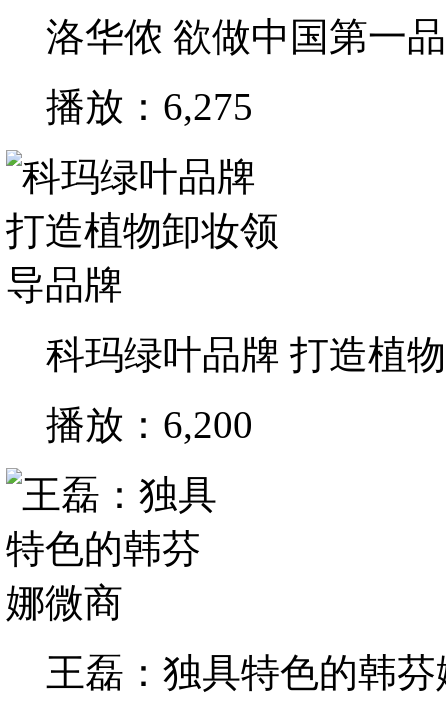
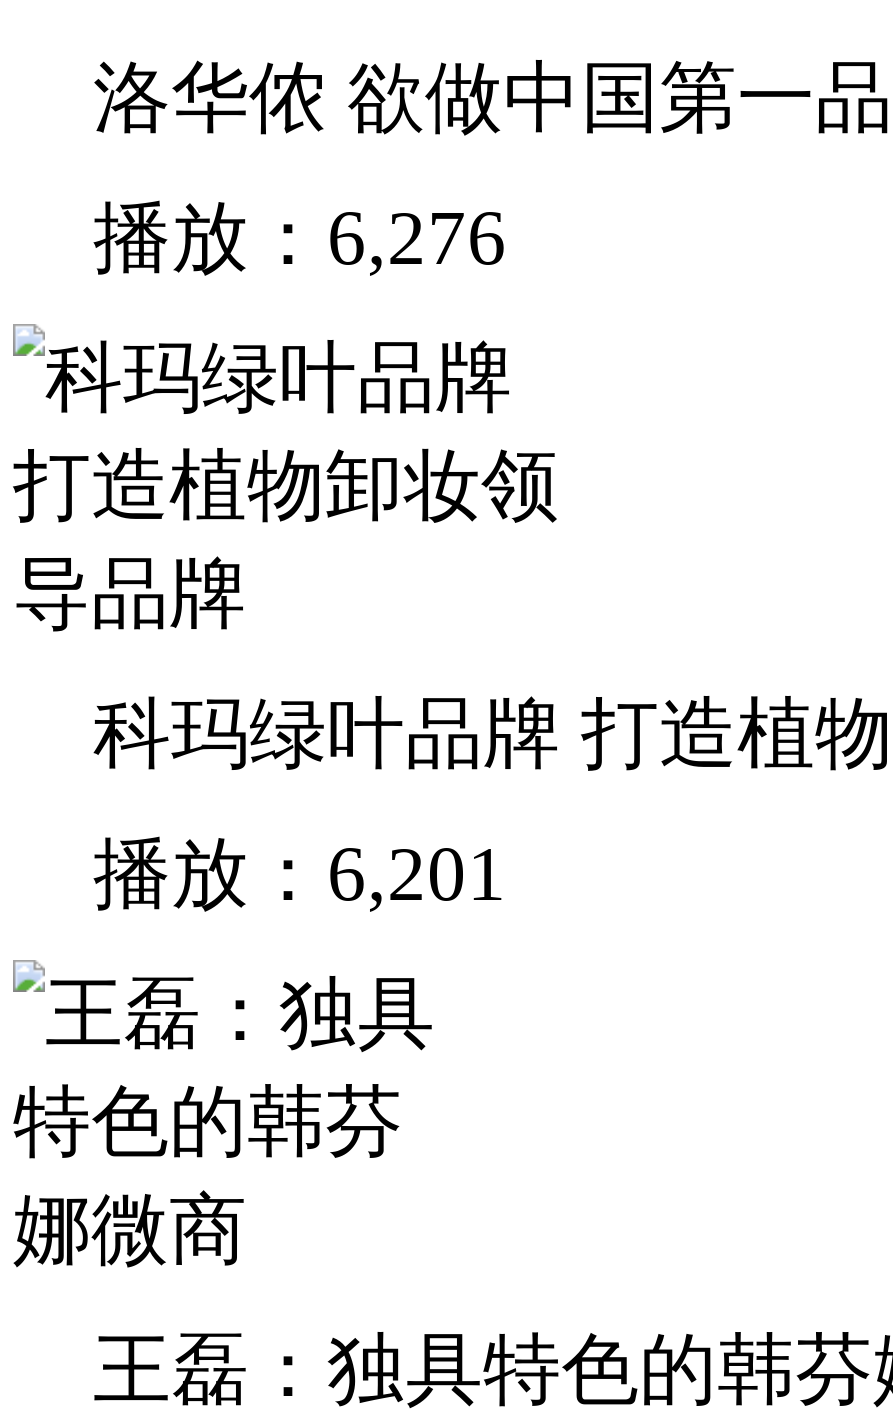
[46,85,253,128] 播放：6,275 -> [93,194,507,280] 播放：6,276
[46,403,253,446] 播放：6,200 -> [93,830,507,916] 播放：6,201

